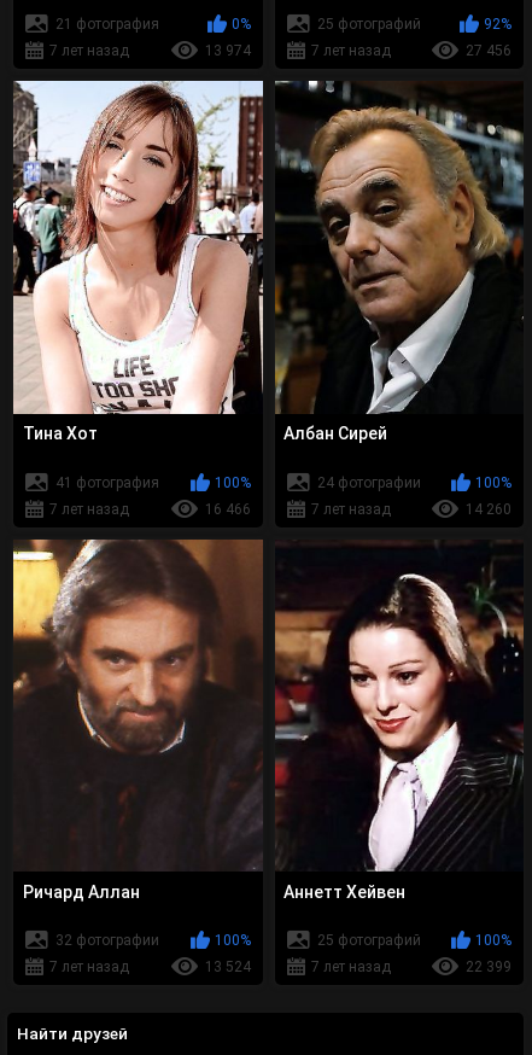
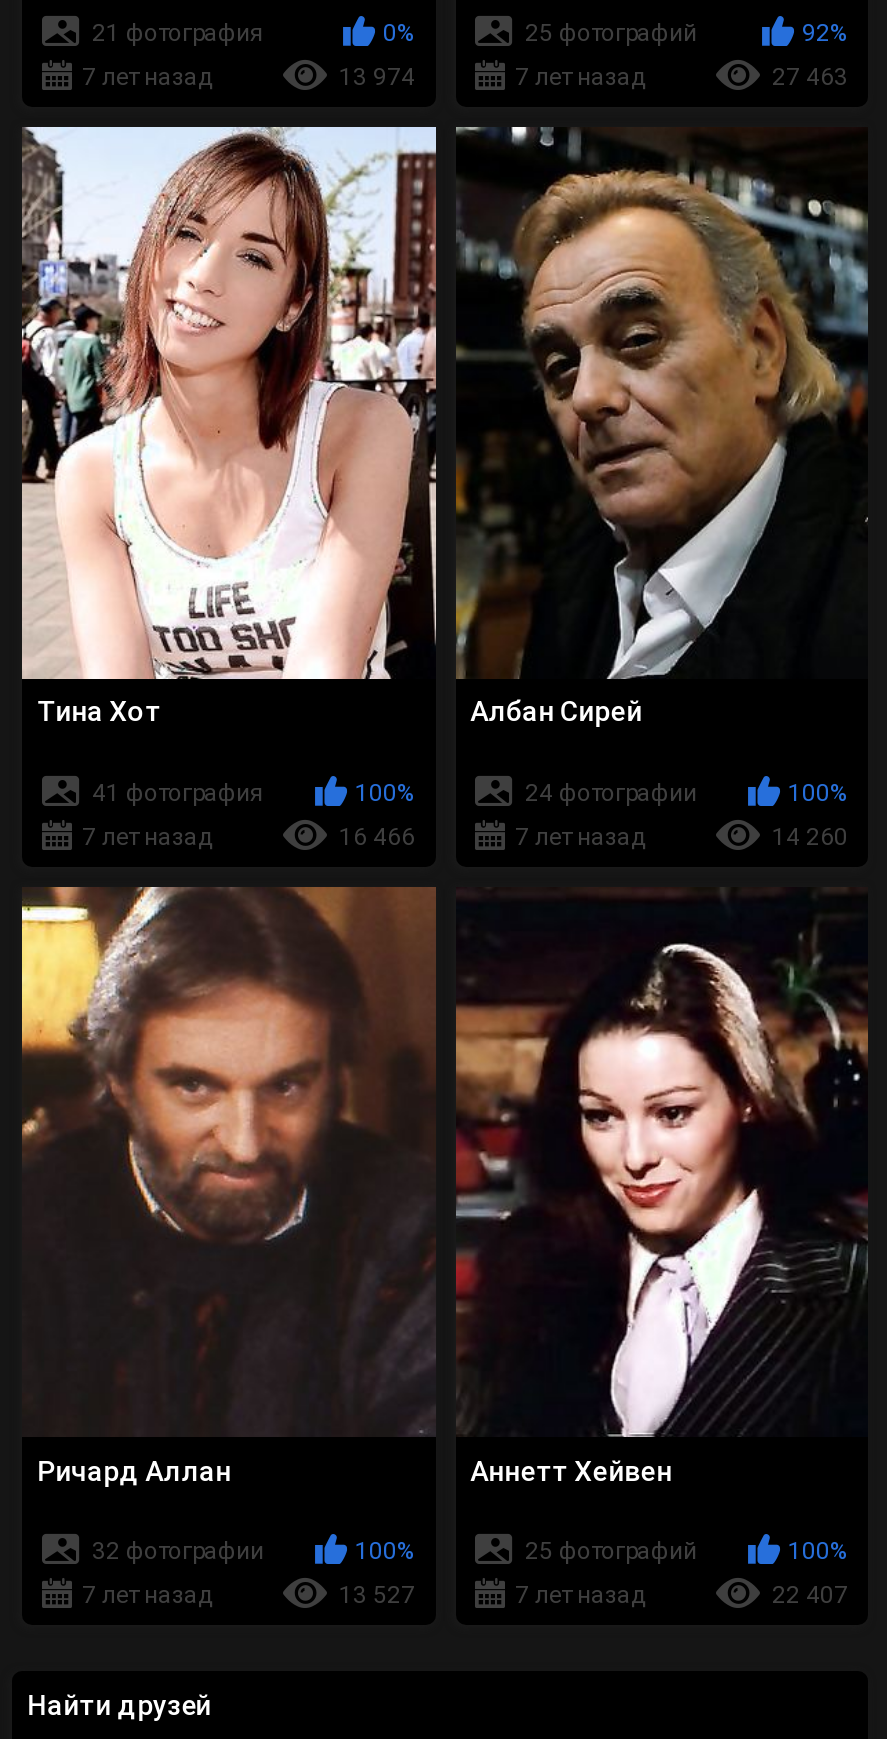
[466,42,511,59] 27 456 -> [772,63,848,91] 27 463
[204,959,250,975] 13 524 -> [339,1581,415,1609] 13 527
[466,959,511,975] 22 399 -> [772,1581,848,1609] 22 407

